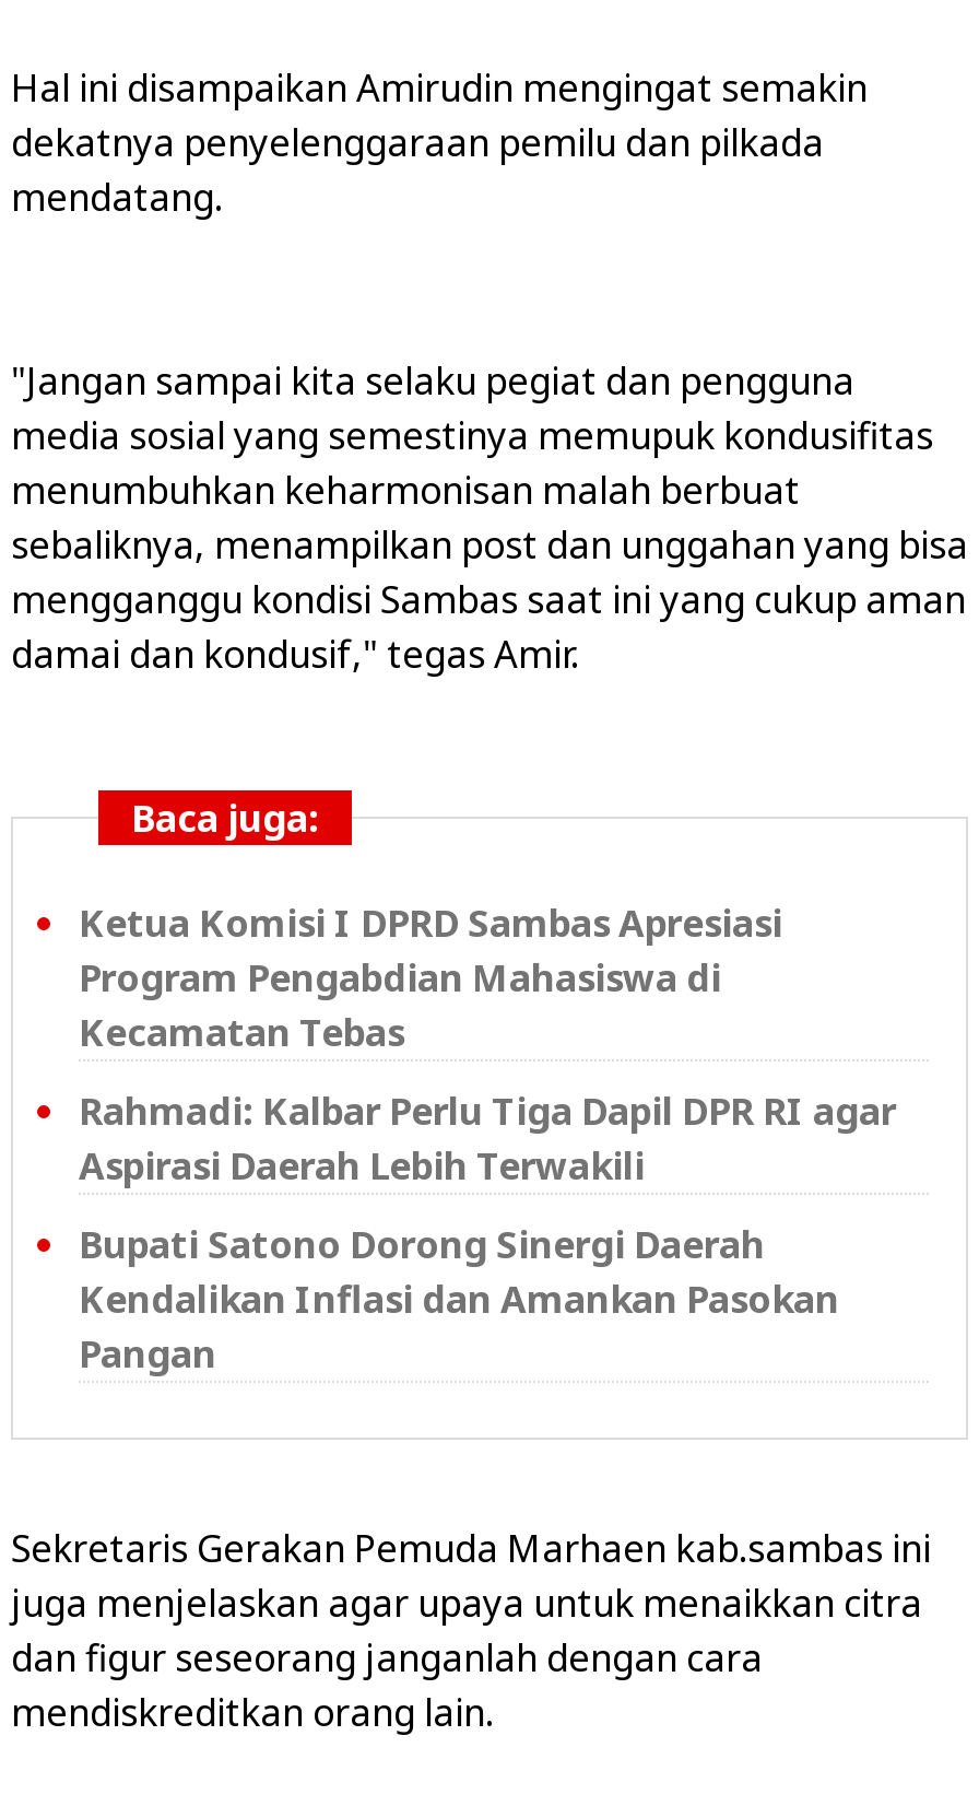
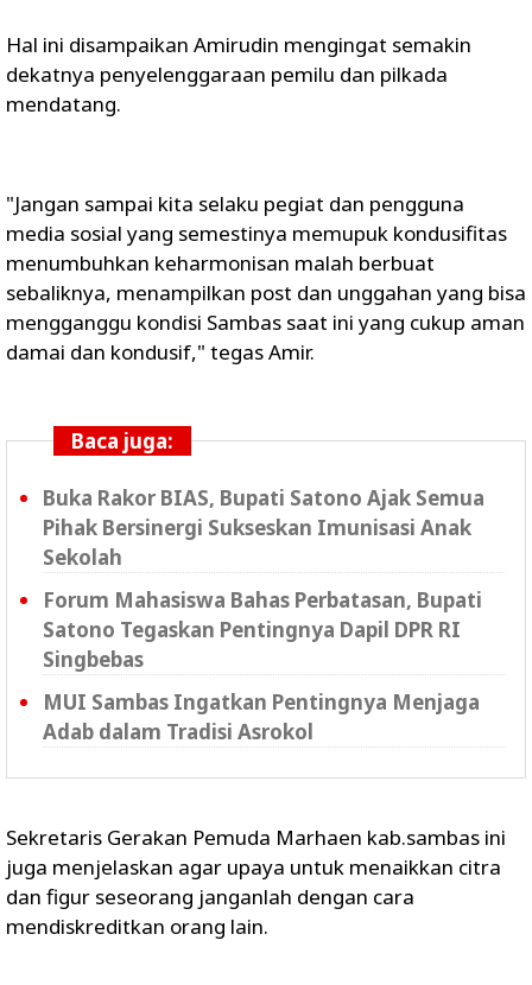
[79,898,782,1057] Ketua Komisi I DPRD Sambas Apresiasi | Program Pengabdian Mahasiswa di | Kecamatan Tebas -> [43,484,484,571] Buka Rakor BIAS, Bupati Satono Ajak Semua | Pihak Bersinergi Sukseskan Imunisasi Anak | Sekolah
[79,1086,896,1191] Rahmadi: Kalbar Perlu Tiga Dapil DPR RI agar | Aspirasi Daerah Lebih Terwakili -> [43,586,482,673] Forum Mahasiswa Bahas Perbatasan, Bupati | Satono Tegaskan Pentingnya Dapil DPR RI | Singbebas
[79,1219,839,1379] Bupati Satono Dorong Sinergi Daerah | Kendalikan Inflasi dan Amankan Pasokan | Pangan -> [43,688,480,745] MUI Sambas Ingatkan Pentingnya Menjaga | Adab dalam Tradisi Asrokol

